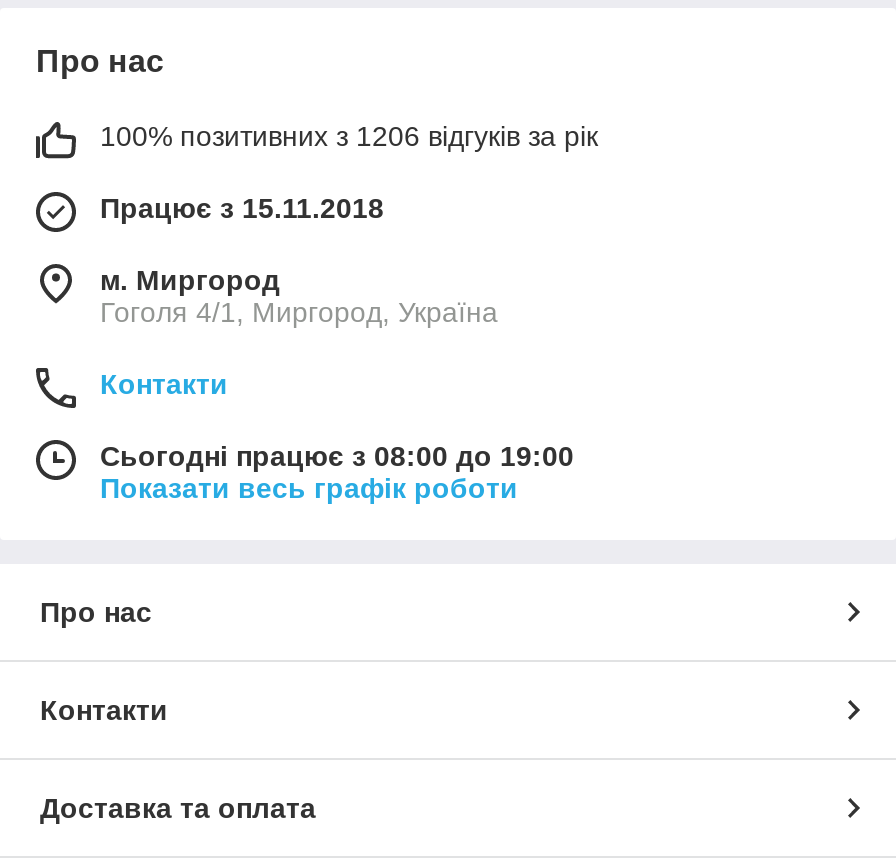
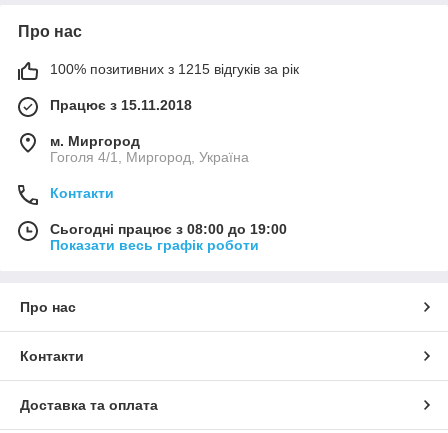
[100,120,598,152] 100% позитивних з 1206 відгуків за рік -> [50,61,299,77] 100% позитивних з 1215 відгуків за рік

